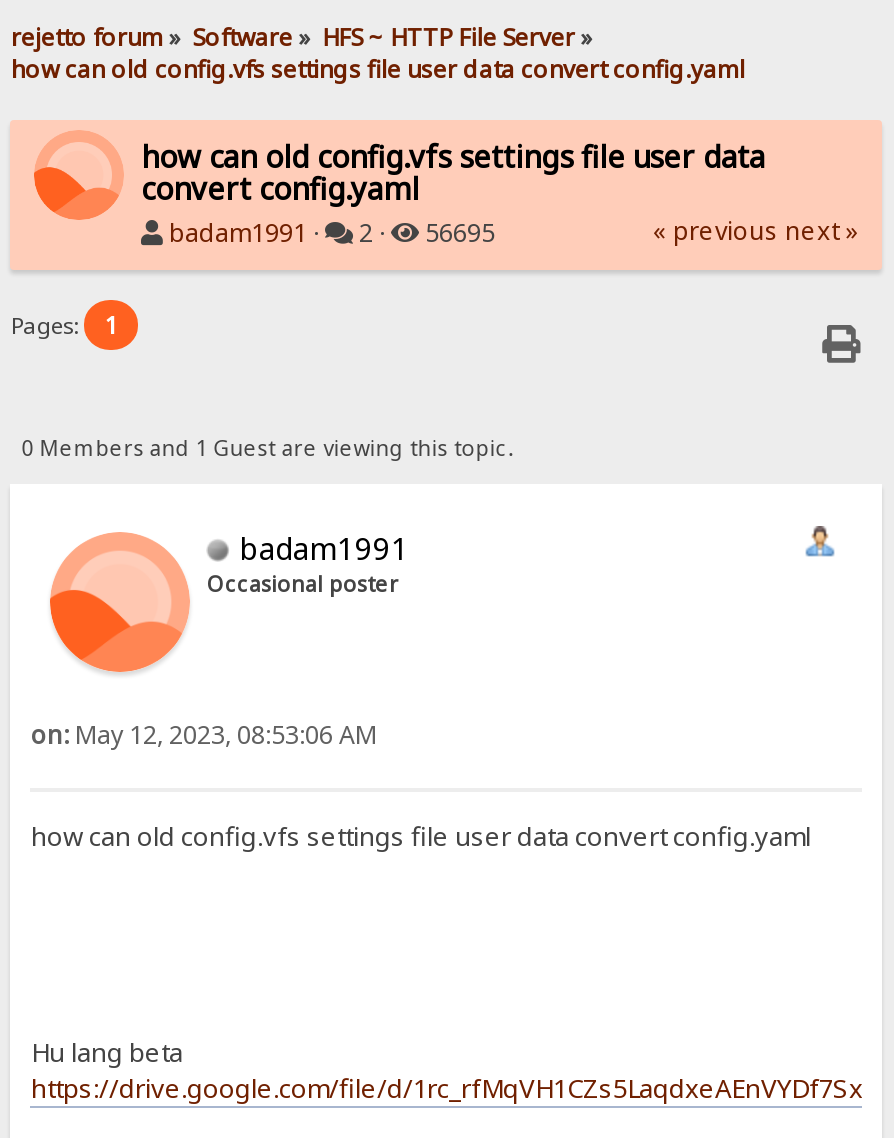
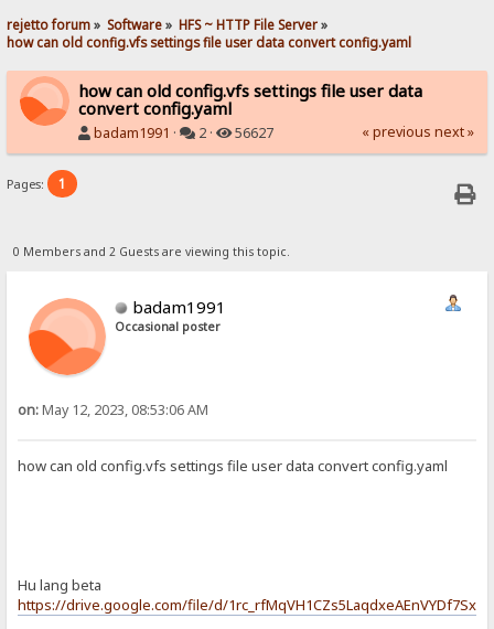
[419,216,495,250] 56695 -> [232,123,274,142] 56627
[22,433,514,461] 0 Members and 1 Guest are viewing this topic. -> [13,243,290,259] 0 Members and 2 Guests are viewing this topic.

